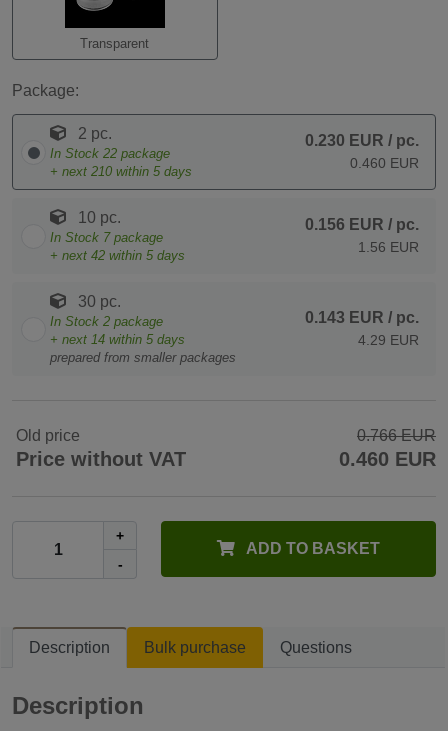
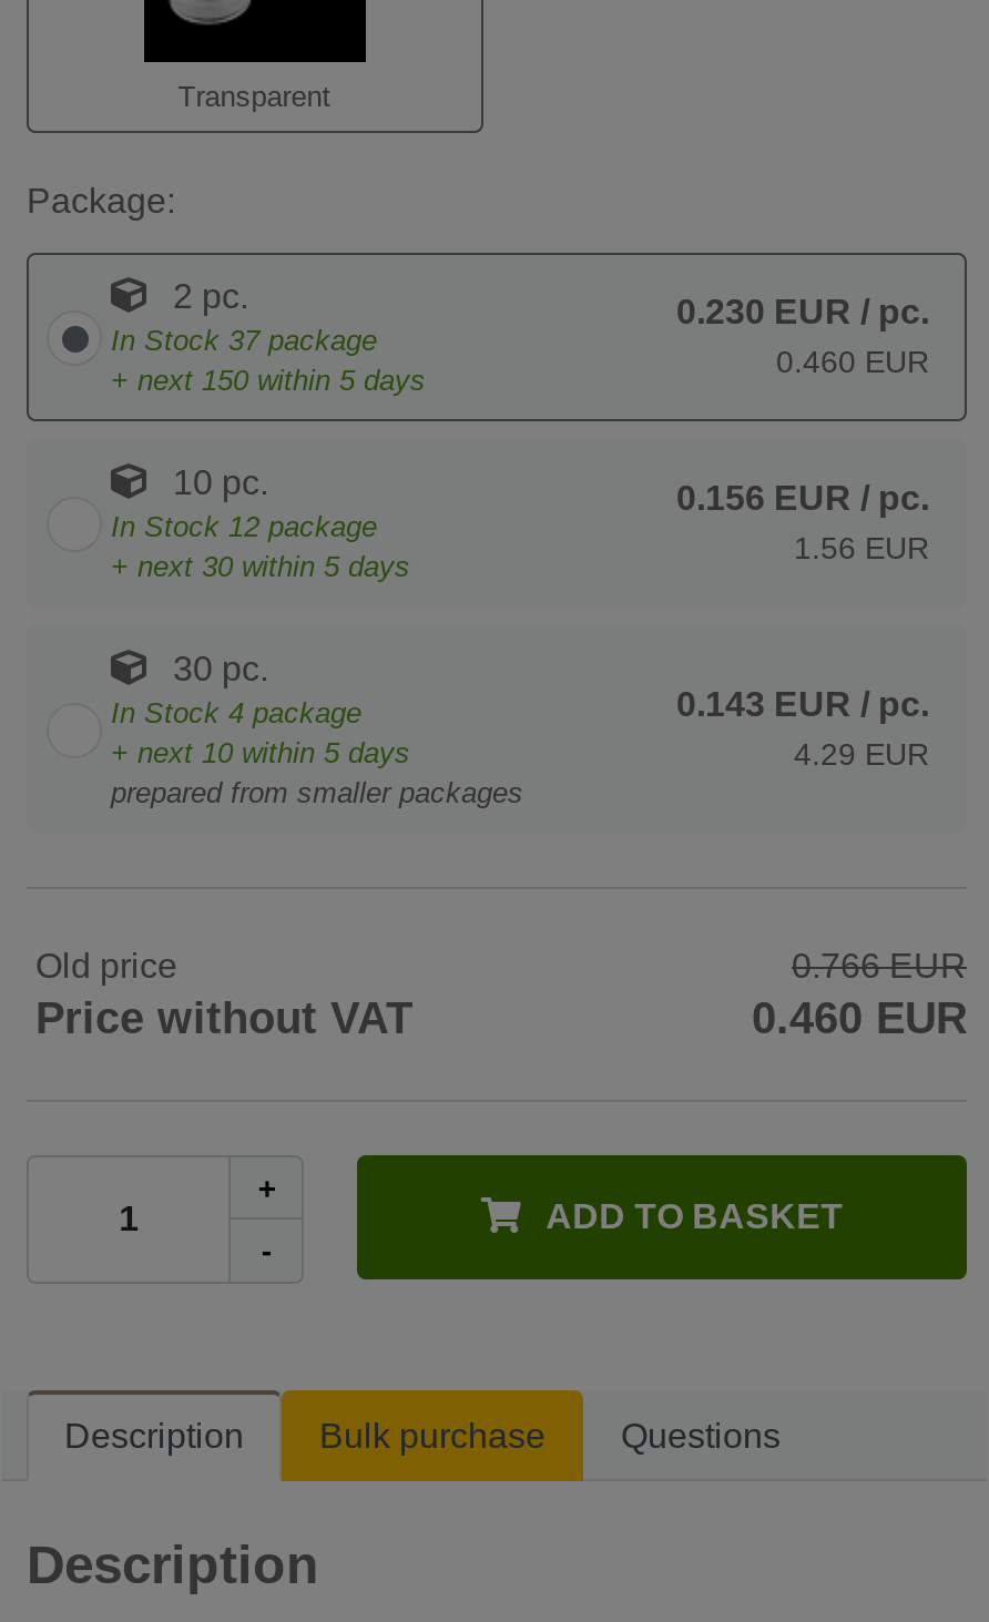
[50,146,170,161] In Stock 22 package -> [111,324,377,357] In Stock 37 package
[50,164,192,179] + next 210 within 5 days -> [111,364,426,397] + next 150 within 5 days
[50,230,163,245] In Stock 7 package -> [111,510,377,543] In Stock 12 package
[50,248,185,263] + next 42 within 5 days -> [111,550,410,583] + next 30 within 5 days
[50,314,163,329] In Stock 2 package -> [111,696,361,730] In Stock 4 package
[50,332,185,347] + next 14 within 5 days -> [111,736,410,769] + next 10 within 5 days

